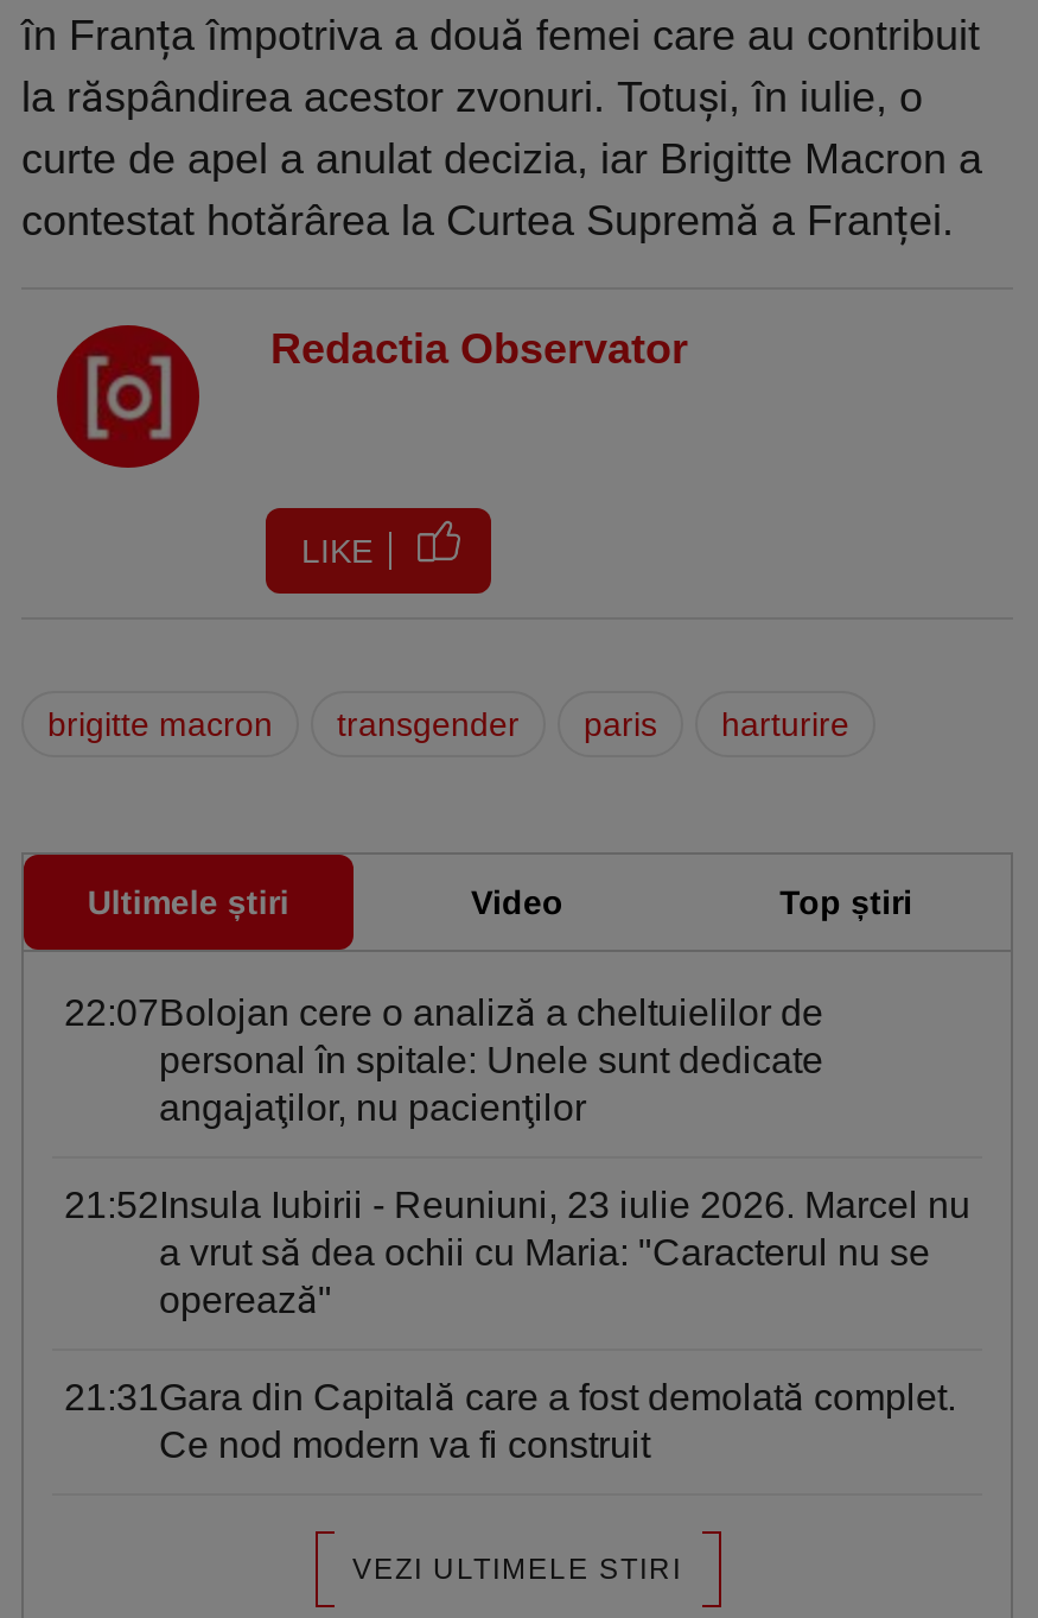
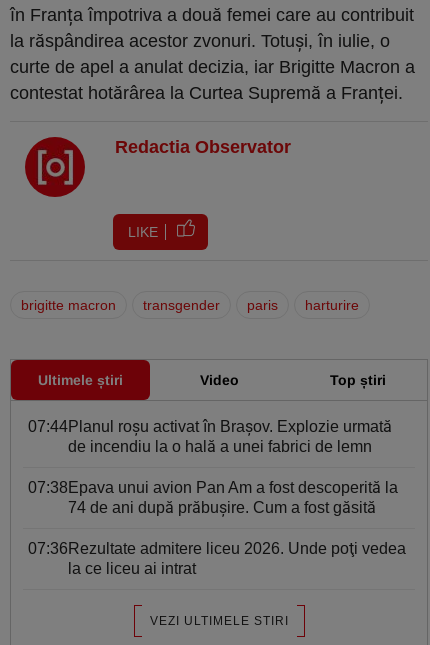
[64,991,823,1127] 22:07Bolojan cere o analiză a cheltuielilor de | personal în spitale: Unele sunt dedicate | angajaţilor, nu pacienţilor -> [28,418,392,455] 07:44Planul roşu activat în Braşov. Explozie urmată | de incendiu la o hală a unei fabrici de lemn
[64,1184,970,1319] 21:52Insula Iubirii - Reuniuni, 23 iulie 2026. Marcel nu | a vrut să dea ochii cu Maria: "Caracterul nu se | operează" -> [28,479,398,516] 07:38Epava unui avion Pan Am a fost descoperită la | 74 de ani după prăbuşire. Cum a fost găsită
[64,1376,956,1464] 21:31Gara din Capitală care a fost demolată complet. | Ce nod modern va fi construit -> [28,540,406,577] 07:36Rezultate admitere liceu 2026. Unde poţi vedea | la ce liceu ai intrat

